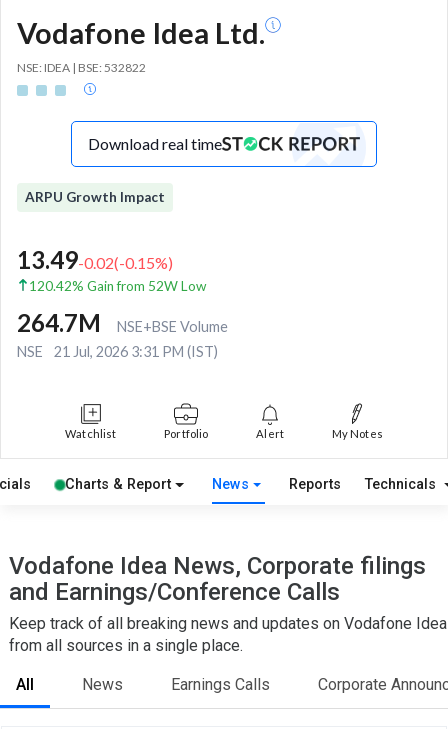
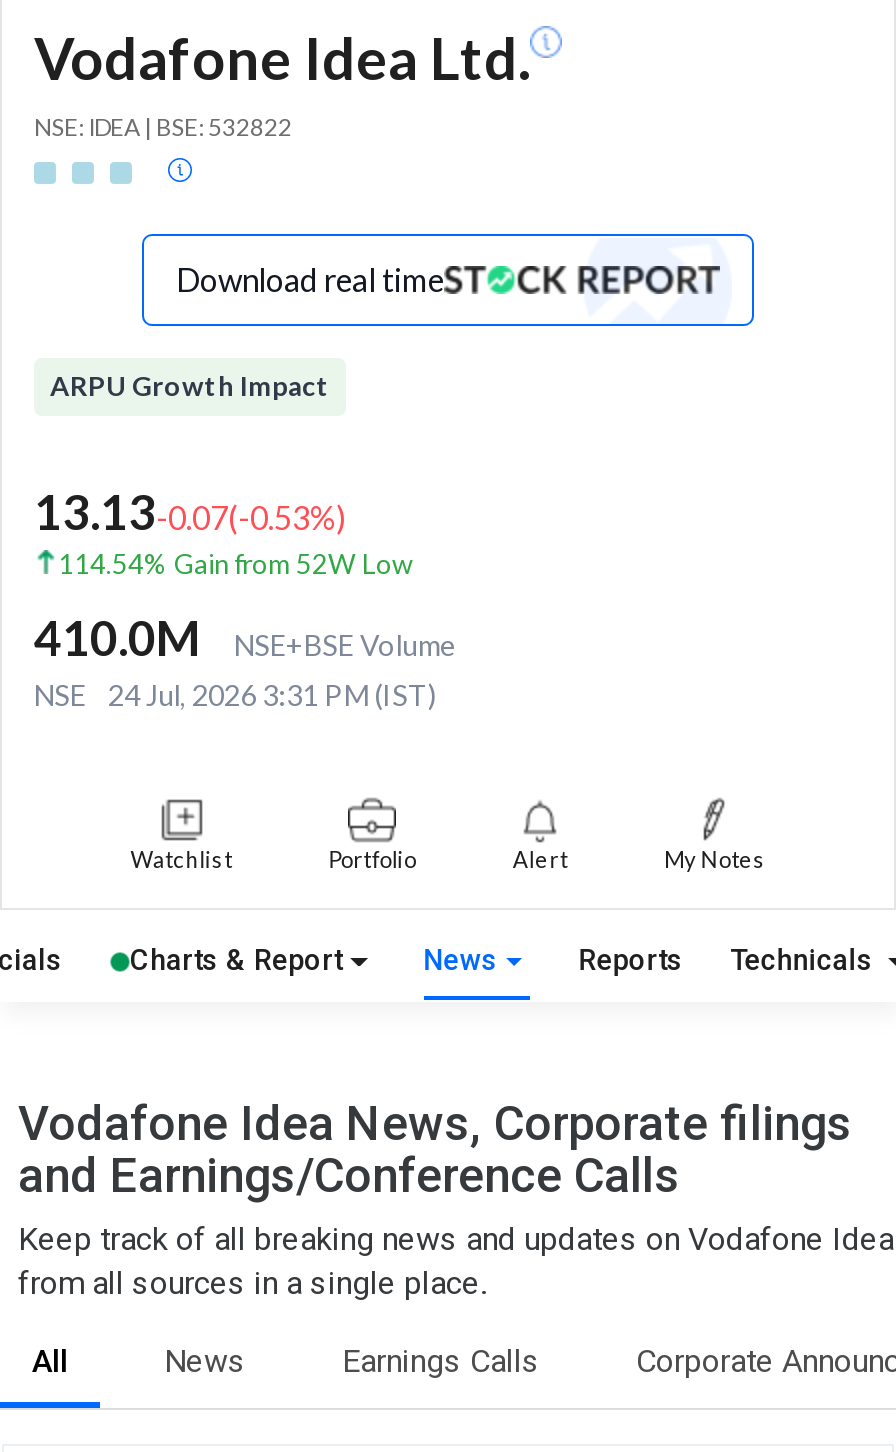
[17,245,206,294] 13.49-0.02(-0.15%) | 120.42% Gain from 52W Low -> [34,483,412,581] 13.13-0.07(-0.53%) | 114.54% Gain from 52W Low
[17,308,228,337] 264.7M NSE+BSE Volume -> [34,609,456,667] 410.0M NSE+BSE Volume
[17,343,218,360] NSE 21 Jul, 2026 3:31 PM (IST) -> [34,679,436,713] NSE 24 Jul, 2026 3:31 PM (IST)

